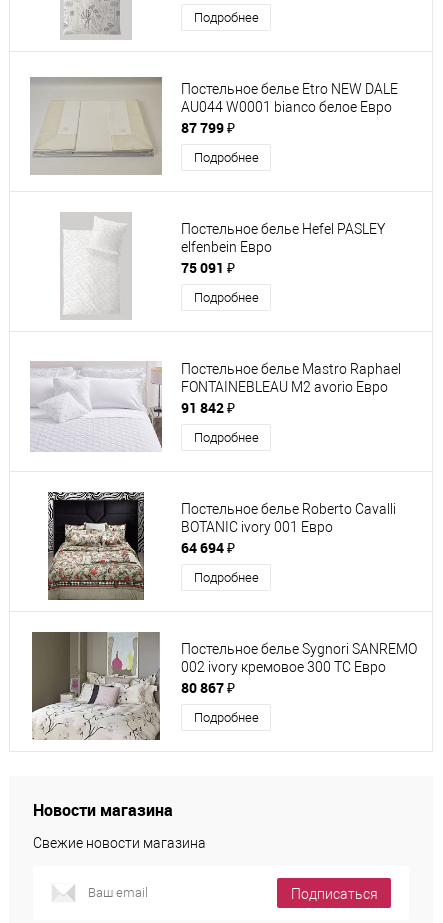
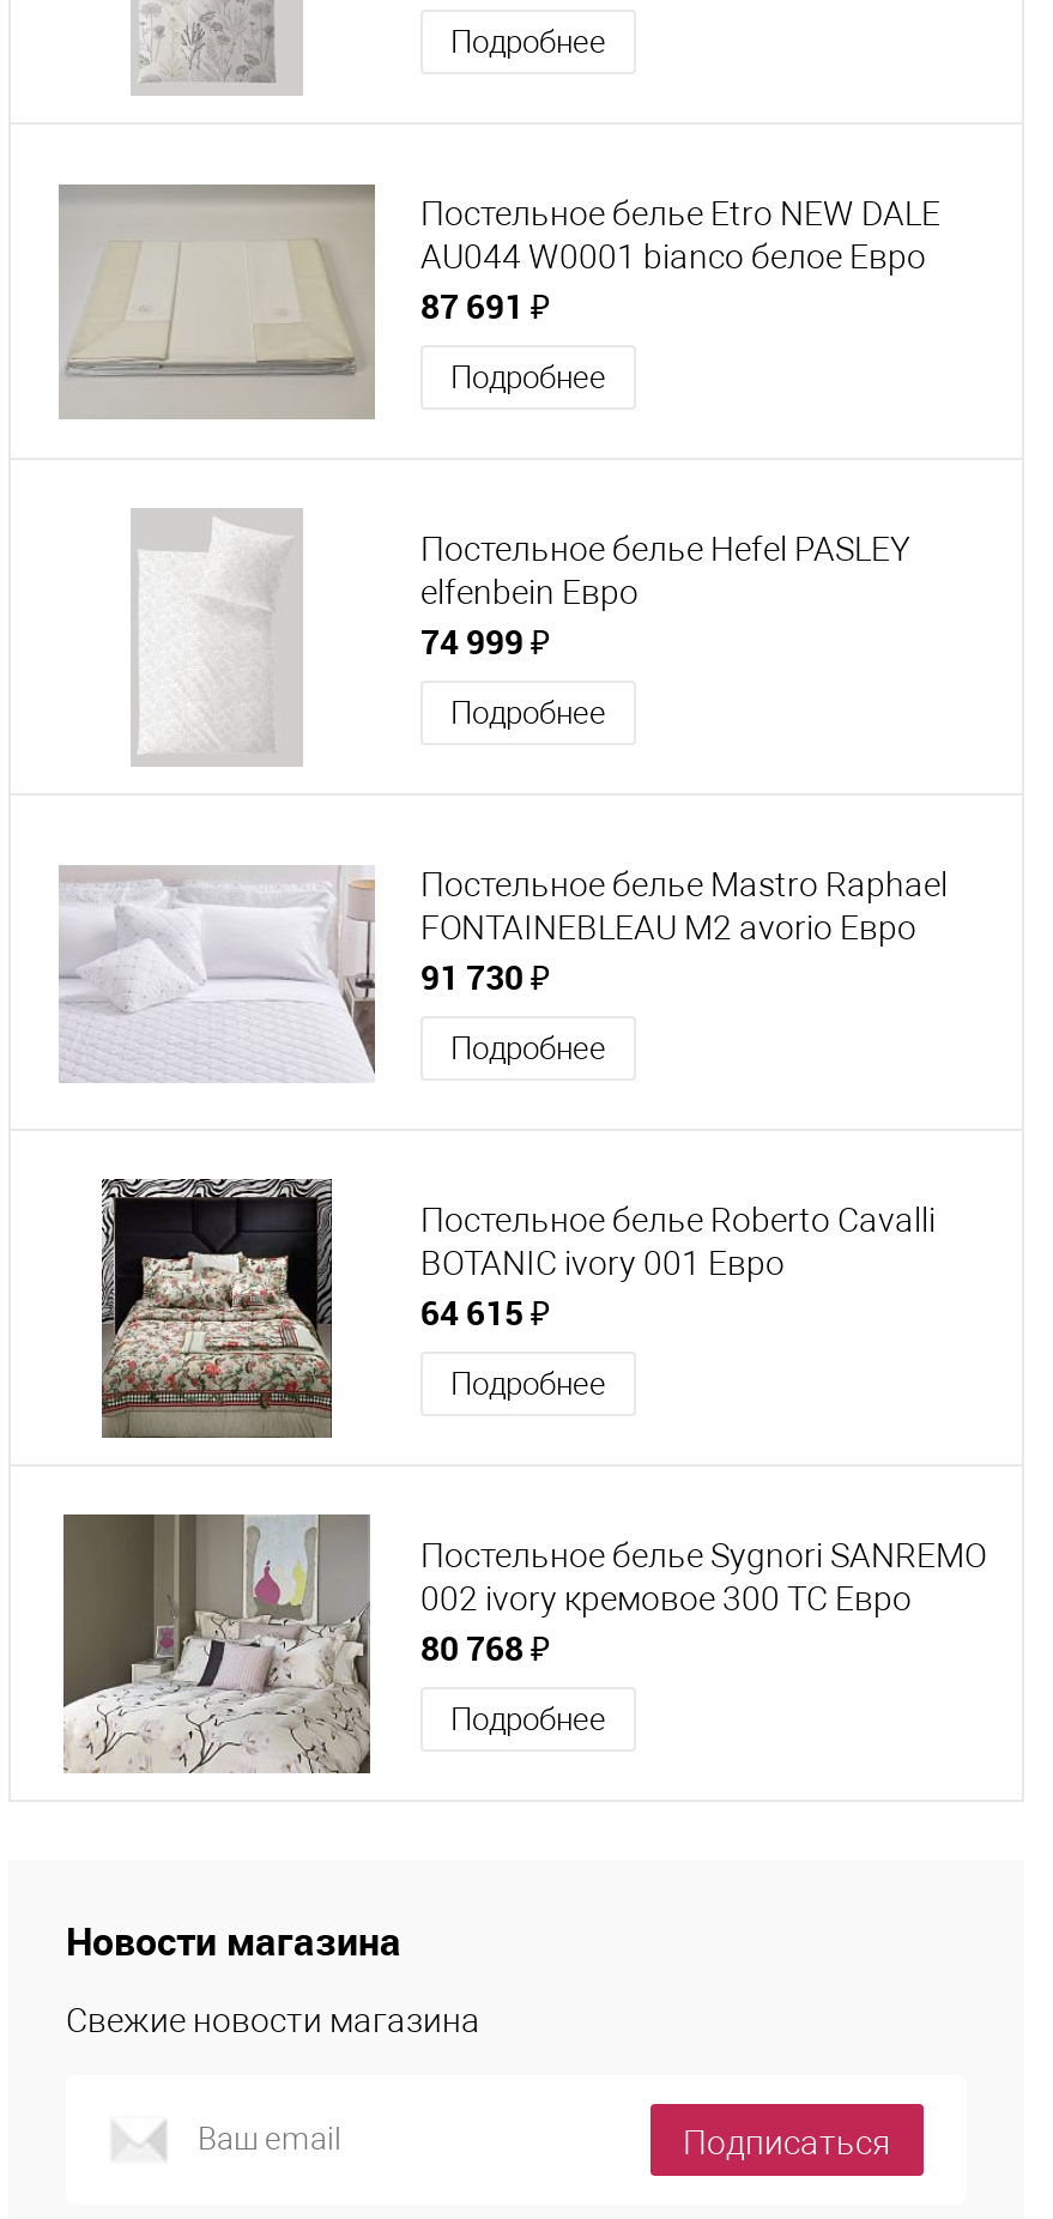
[181,118,235,137] 87 799 ₽ -> [420,283,550,328] 87 691 ₽
[181,258,235,277] 75 091 ₽ -> [420,618,550,664] 74 999 ₽
[181,398,235,417] 91 842 ₽ -> [420,954,550,999] 91 730 ₽
[181,538,235,557] 64 694 ₽ -> [420,1289,550,1335] 64 615 ₽
[181,678,235,697] 80 867 ₽ -> [420,1625,550,1670] 80 768 ₽

